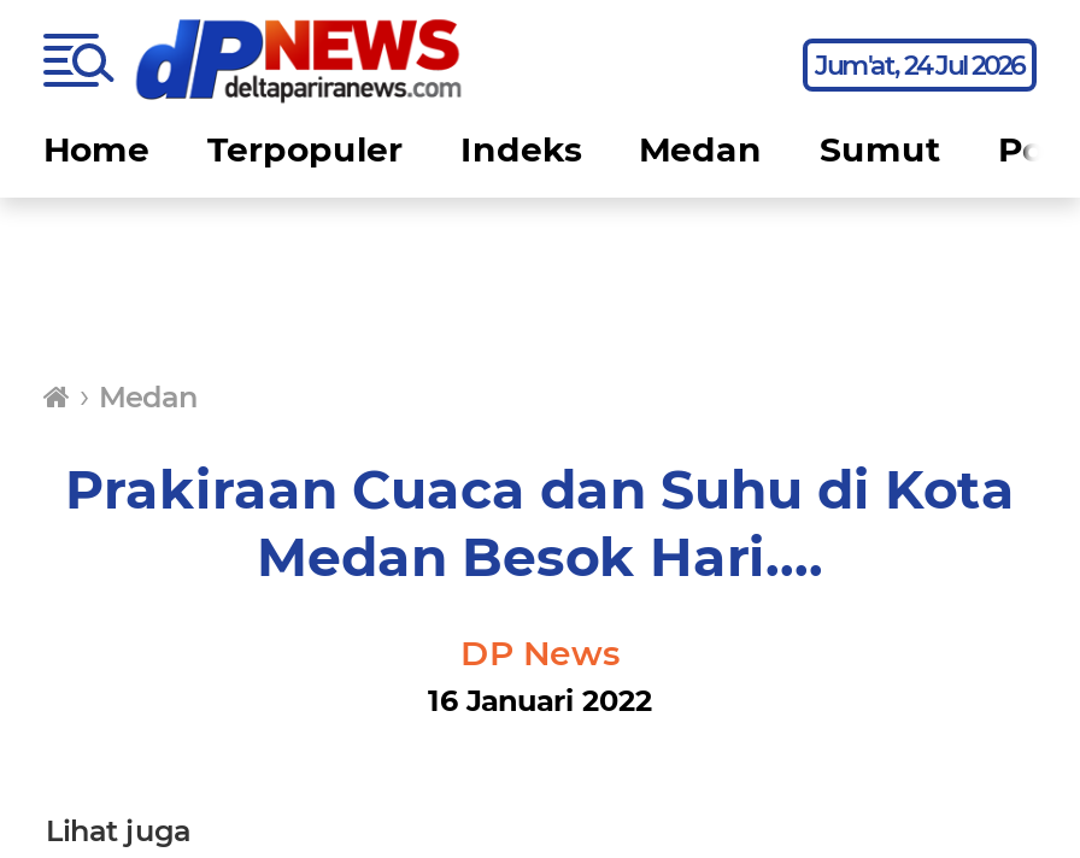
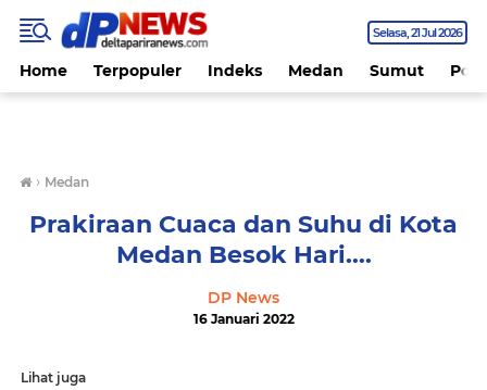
[815,48,1025,82] Jum'at 24 Jul 2026 -> [373,25,462,40] Selasa 21 Jul 2026

